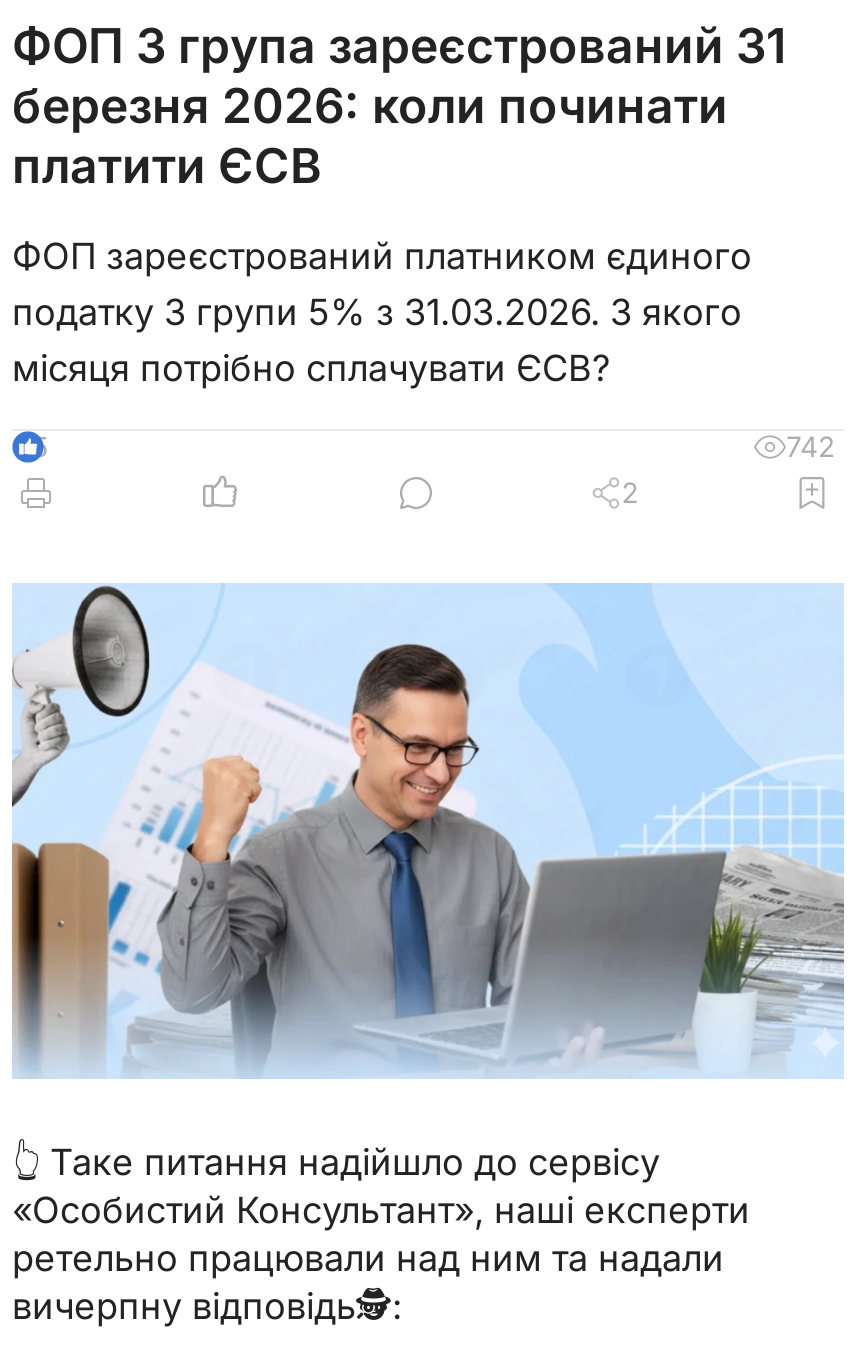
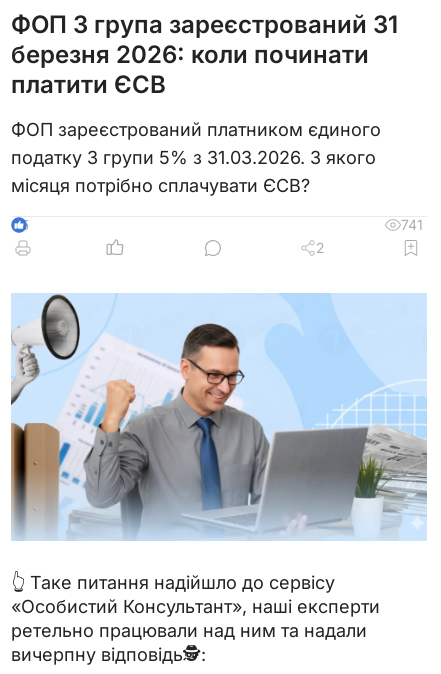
[786,429,836,463] 742 -> [401,216,423,233] 741

